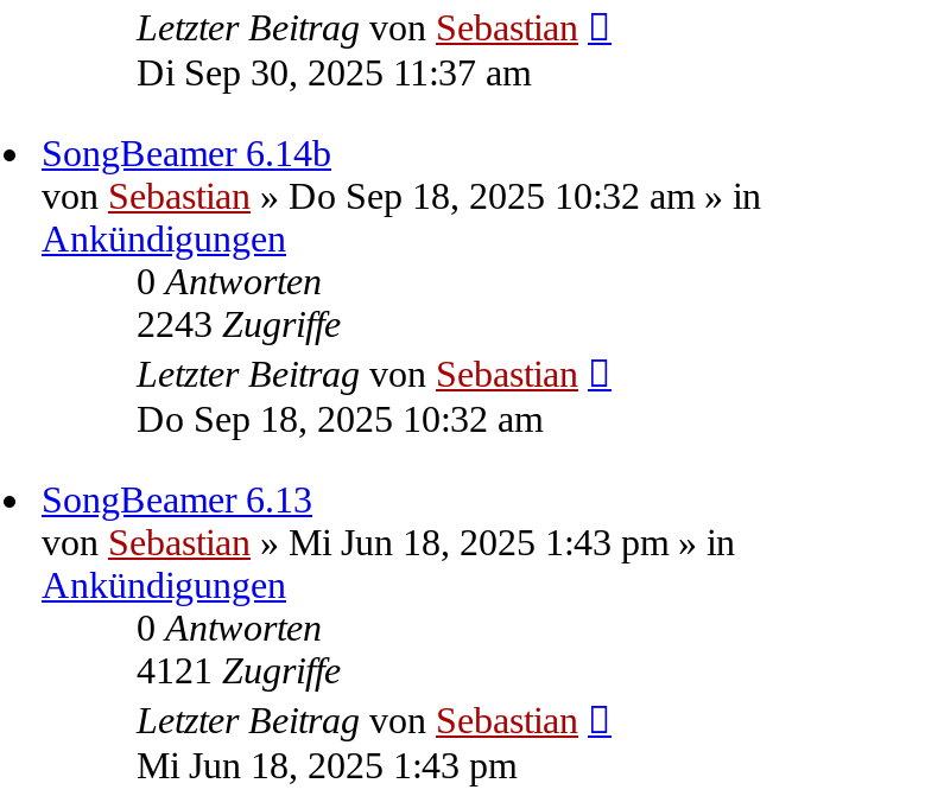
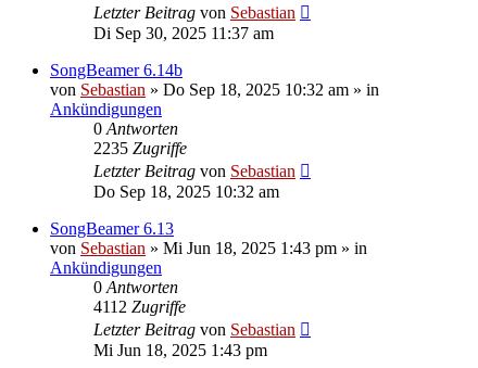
[137,303,341,344] 2243 Zugriffe -> [93,139,187,157] 2235 Zugriffe
[137,650,341,690] 4121 Zugriffe -> [93,297,186,316] 4112 Zugriffe

